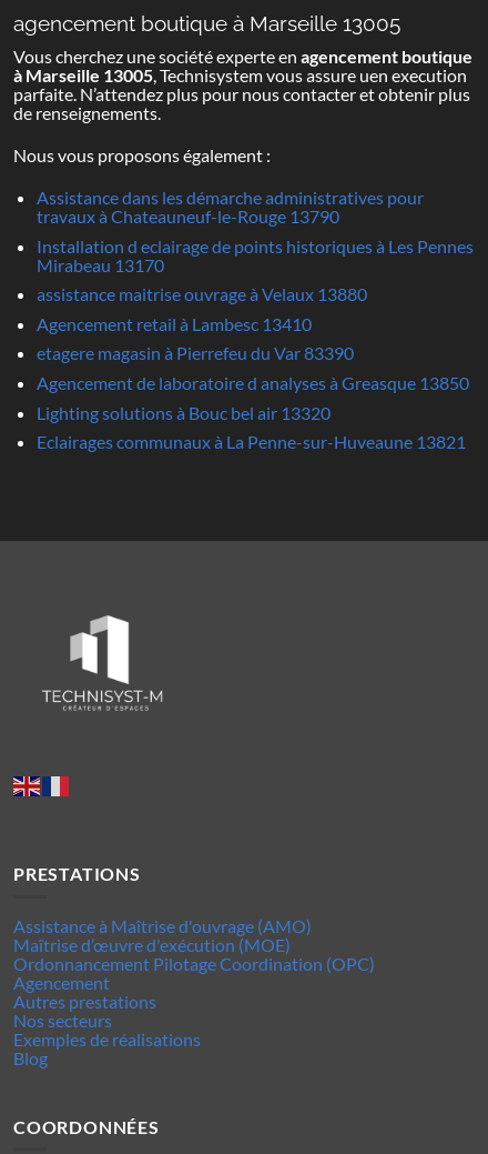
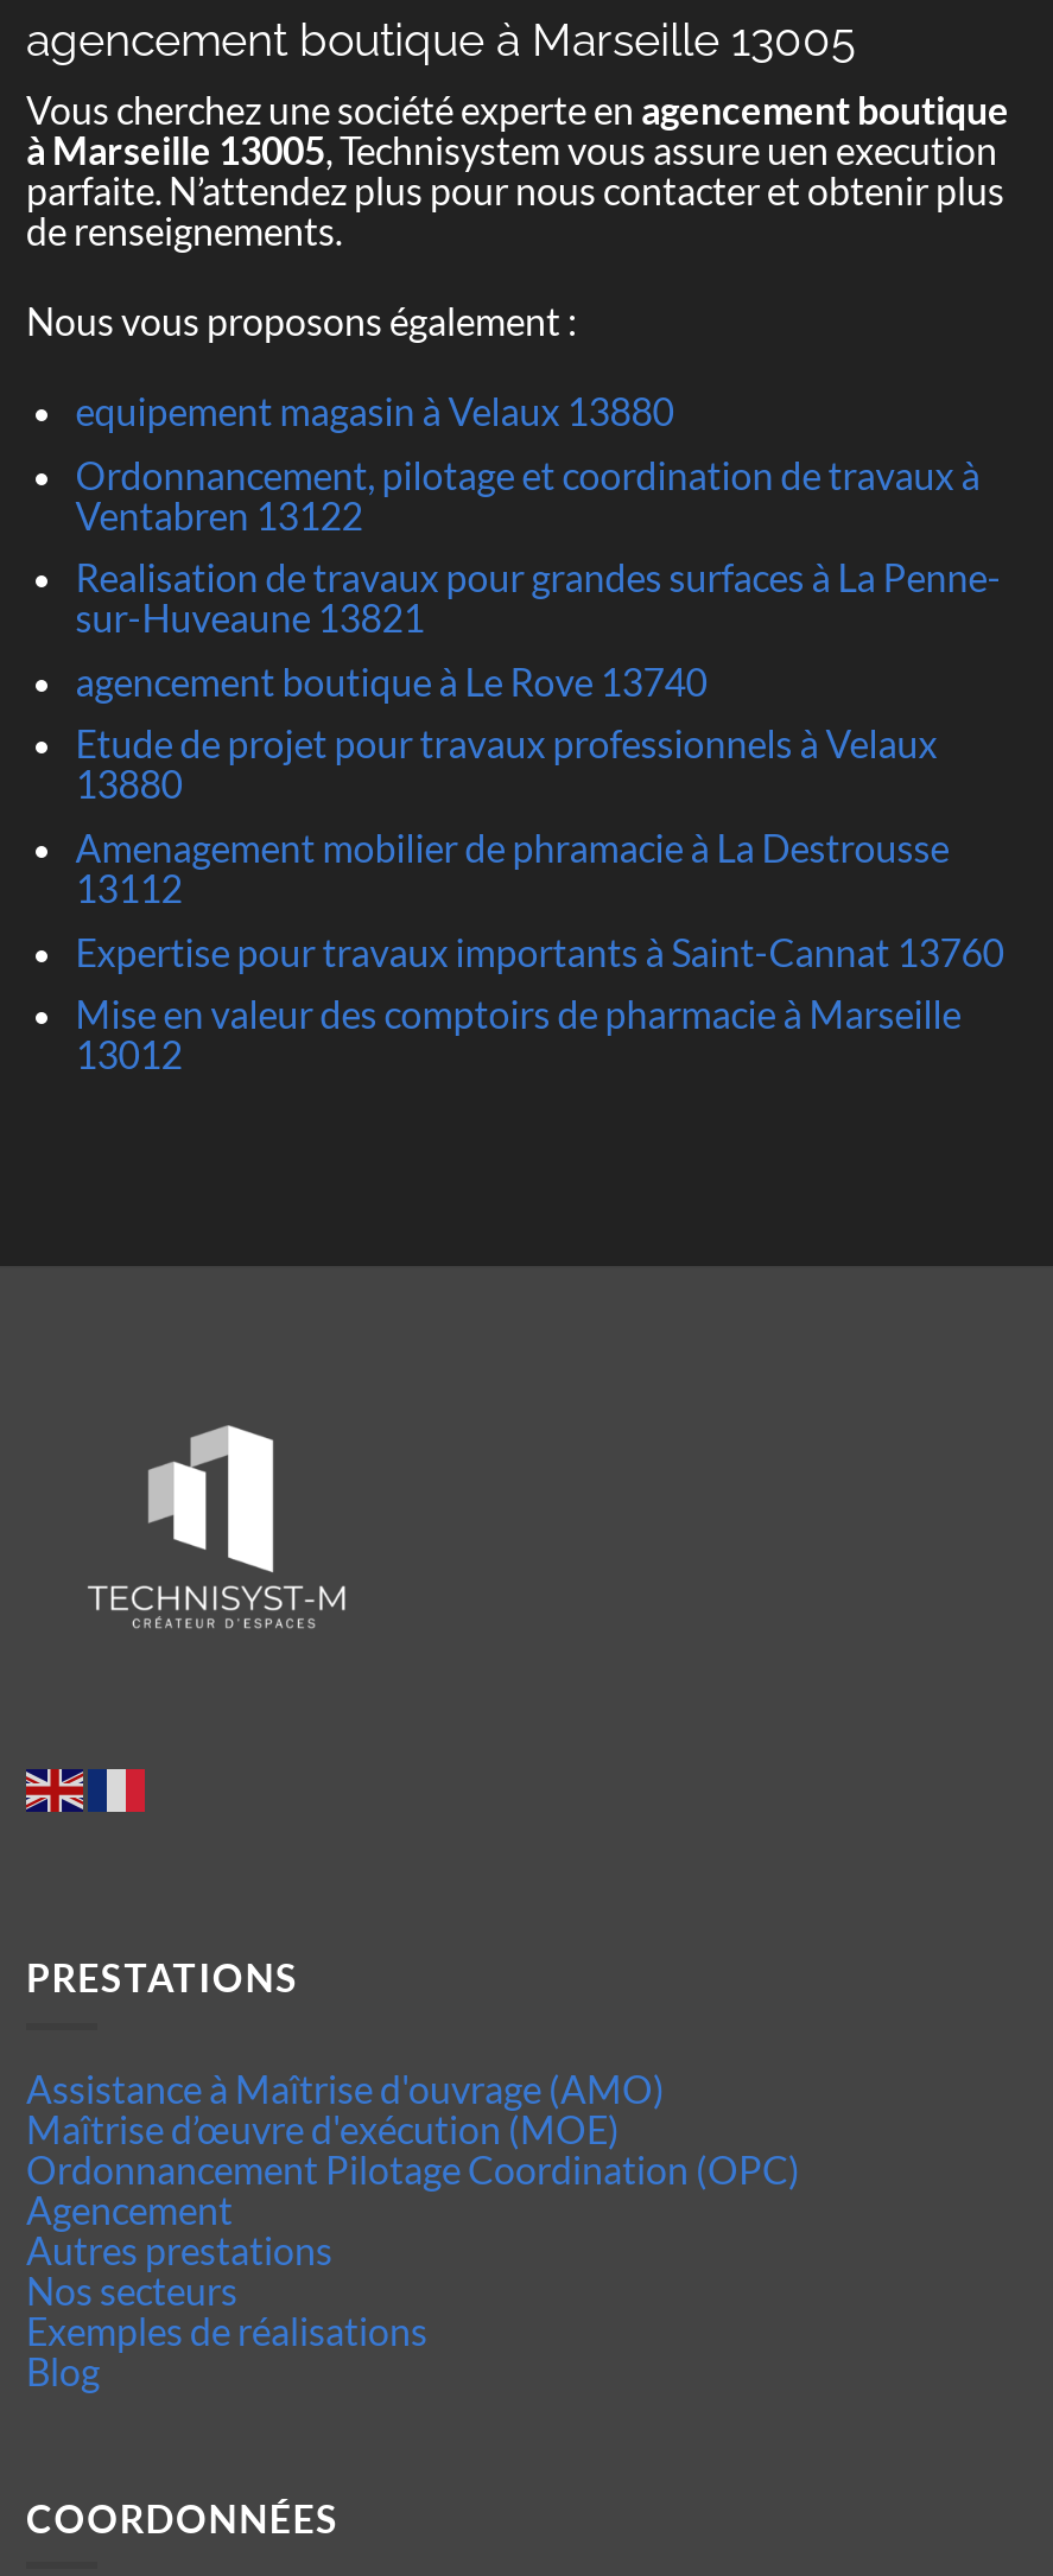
[36,187,473,452] Assistance dans les démarche administratives pour | travaux à Chateauneuf-le-Rouge 13790 | Installation d eclairage de points historiques à Les Pennes | Mirabeau 13170 | assistance maitrise ouvrage à Velaux 13880 | Agencement retail à Lambesc 13410 | etagere magasin à Pierrefeu du Var 83390 | Agencement de laboratoire d analyses à Greasque 13850 | Lighting solutions à Bouc bel air 13320 | Eclairages communaux à La Penne-sur-Huveaune 13821 -> [76,388,1004,1076] equipement magasin à Velaux 13880 | Ordonnancement, pilotage et coordination de travaux à | Ventabren 13122 | Realisation de travaux pour grandes surfaces à La Penne- | sur-Huveaune 13821 | agencement boutique à Le Rove 13740 | Etude de projet pour travaux professionnels à Velaux | 13880 | Amenagement mobilier de phramacie à La Destrousse | 13112 | Expertise pour travaux importants à Saint-Cannat 13760 | Mise en valeur des comptoirs de pharmacie à Marseille | 13012

